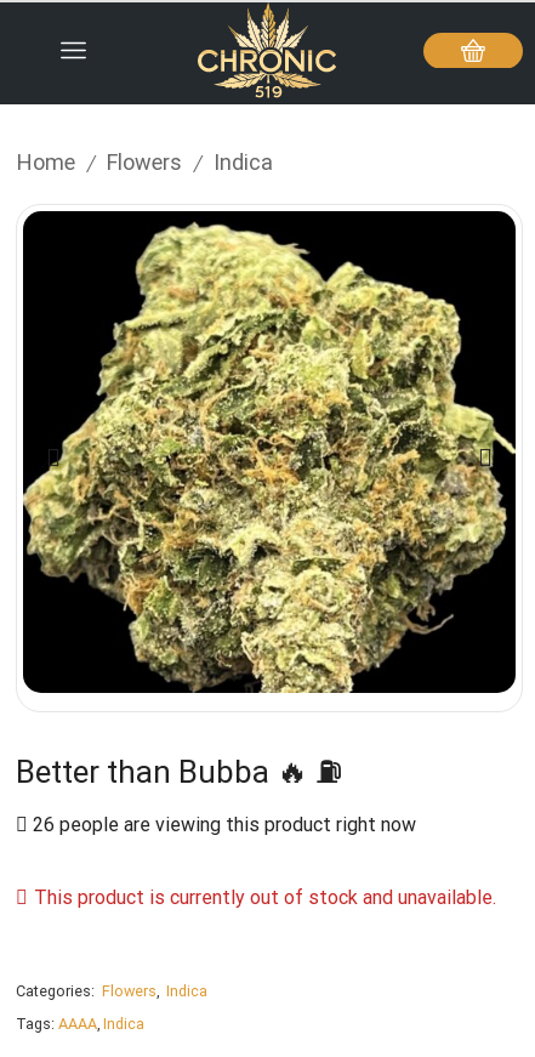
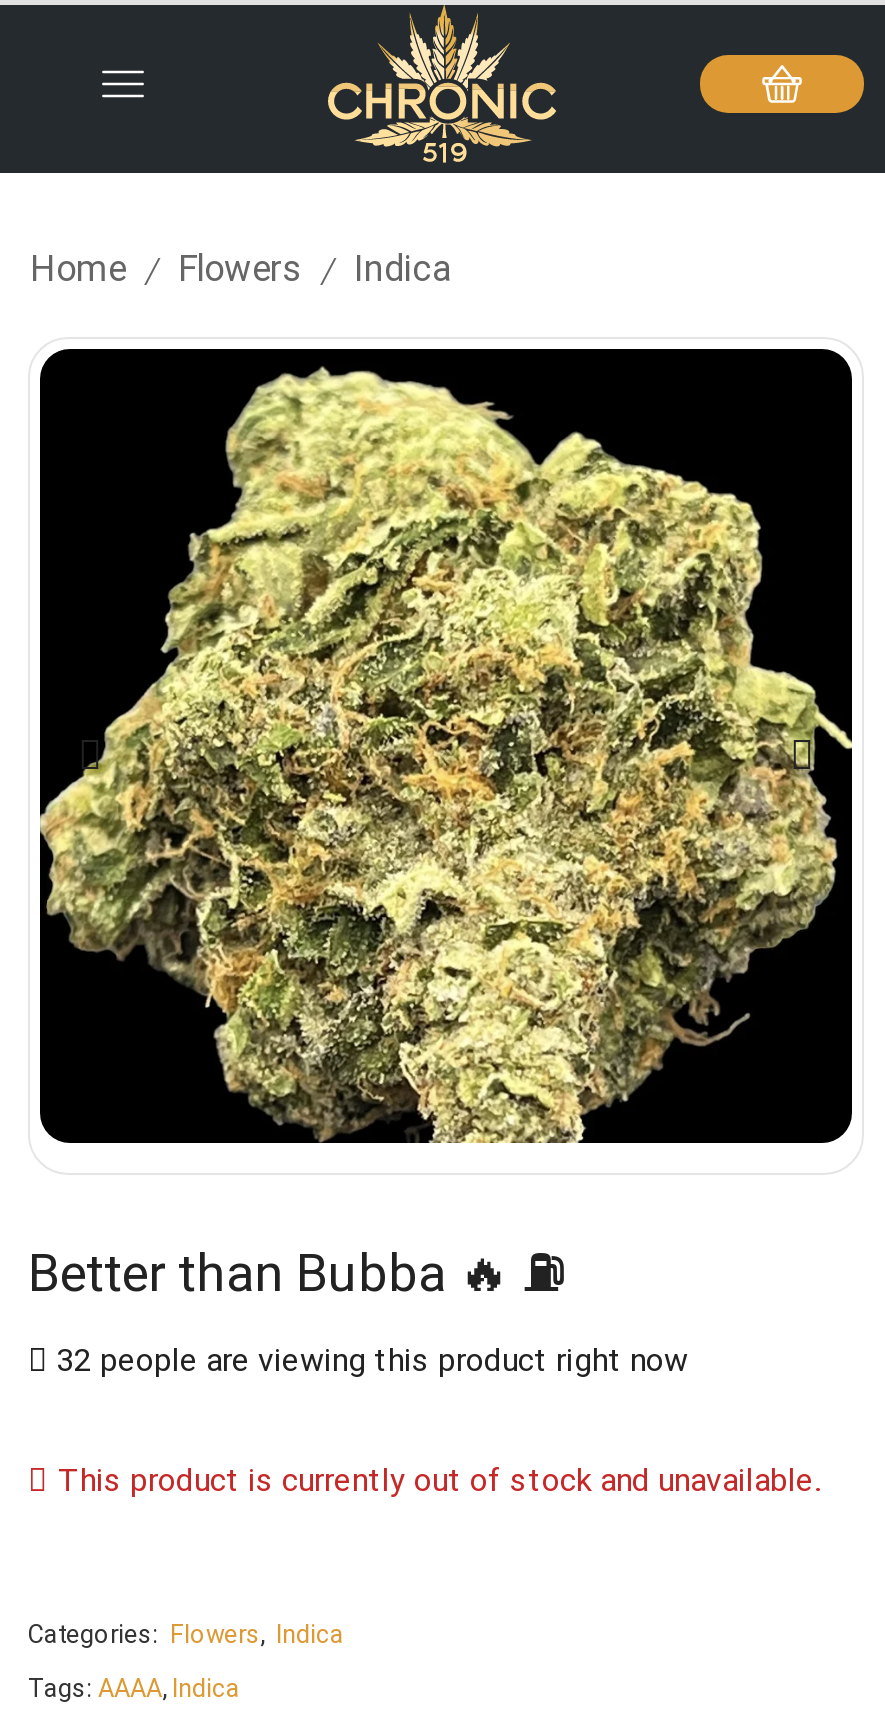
[28,813,416,836] 26 people are viewing this product right now -> [48,1340,688,1378] 32 people are viewing this product right now

